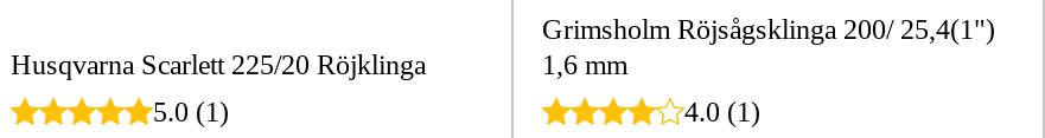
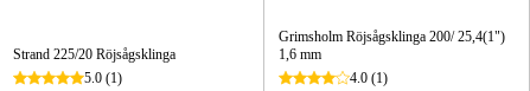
[11,49,426,82] Husqvarna Scarlett 225/20 Röjklinga -> [13,46,175,63] Strand 225/20 Röjsågsklinga

